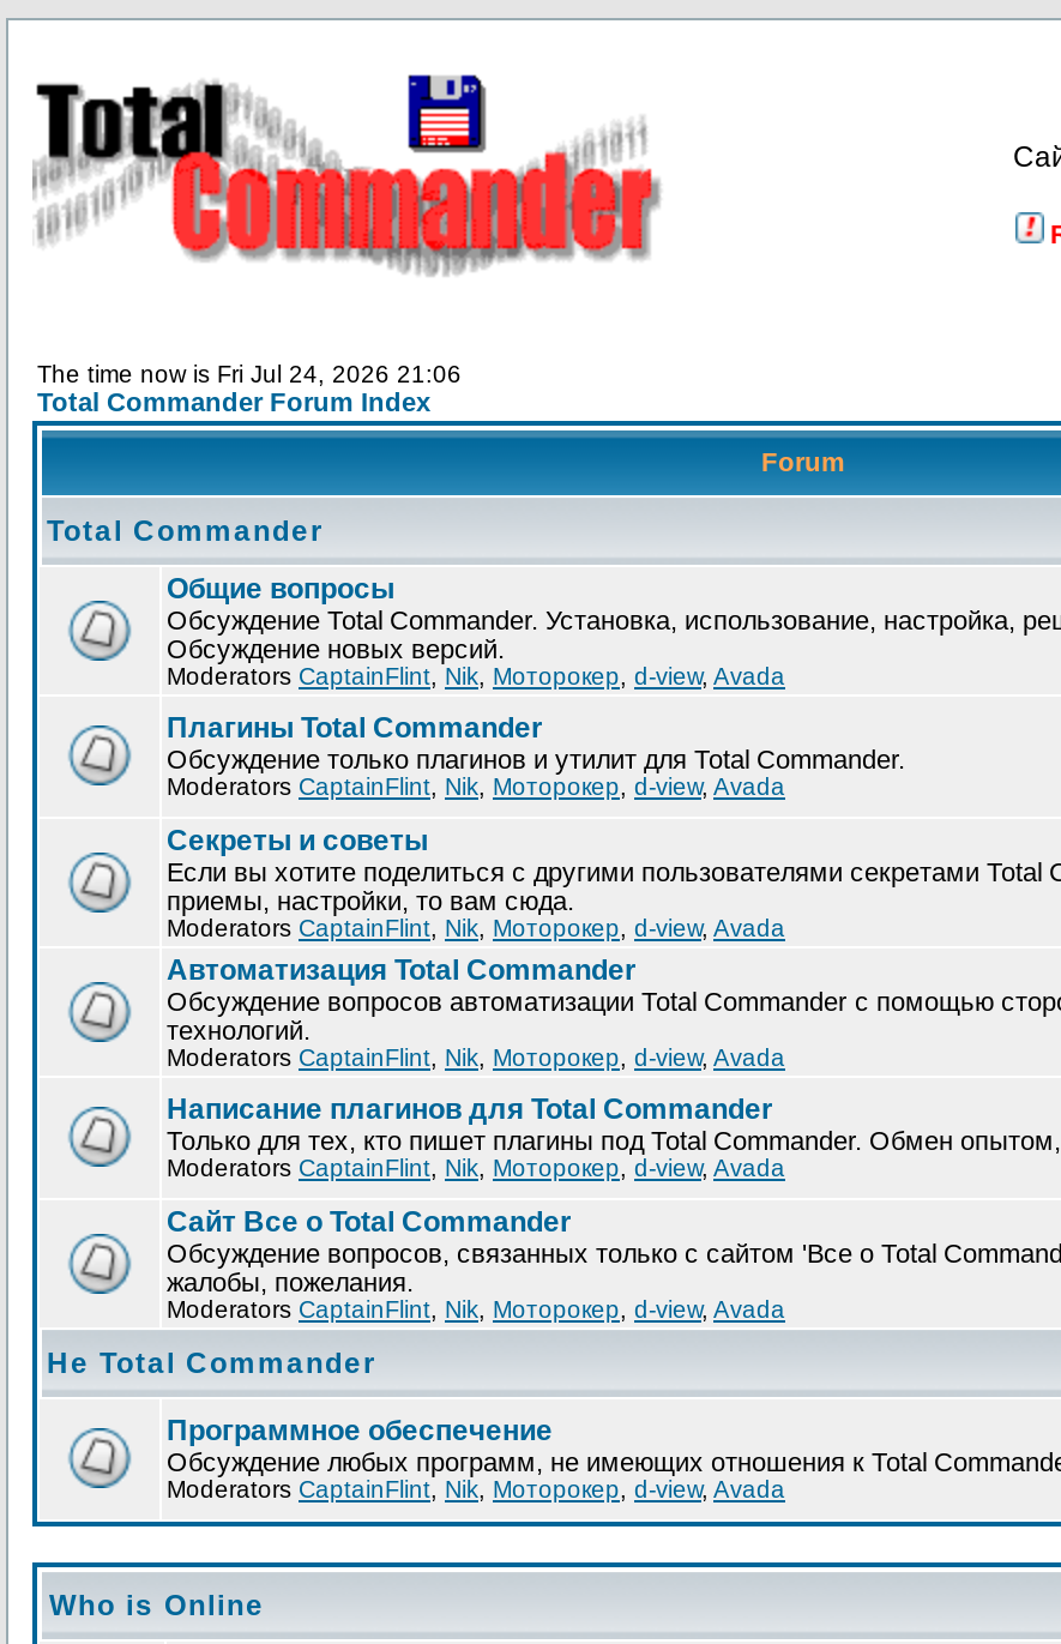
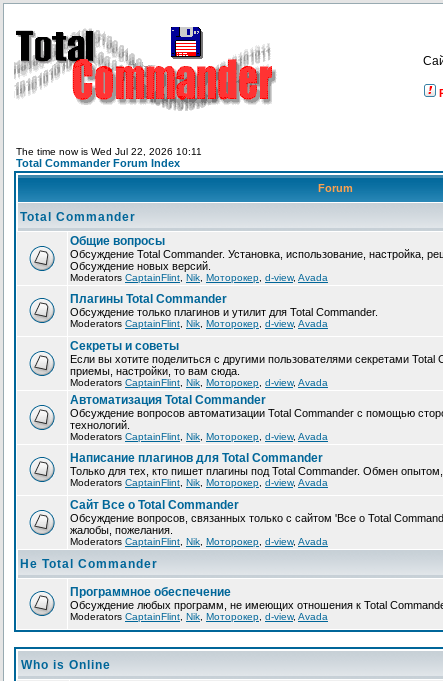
[37,361,462,387] The time now is Fri Jul 24, 2026 21:06 -> [16,146,202,157] The time now is Wed Jul 22, 2026 10:11

